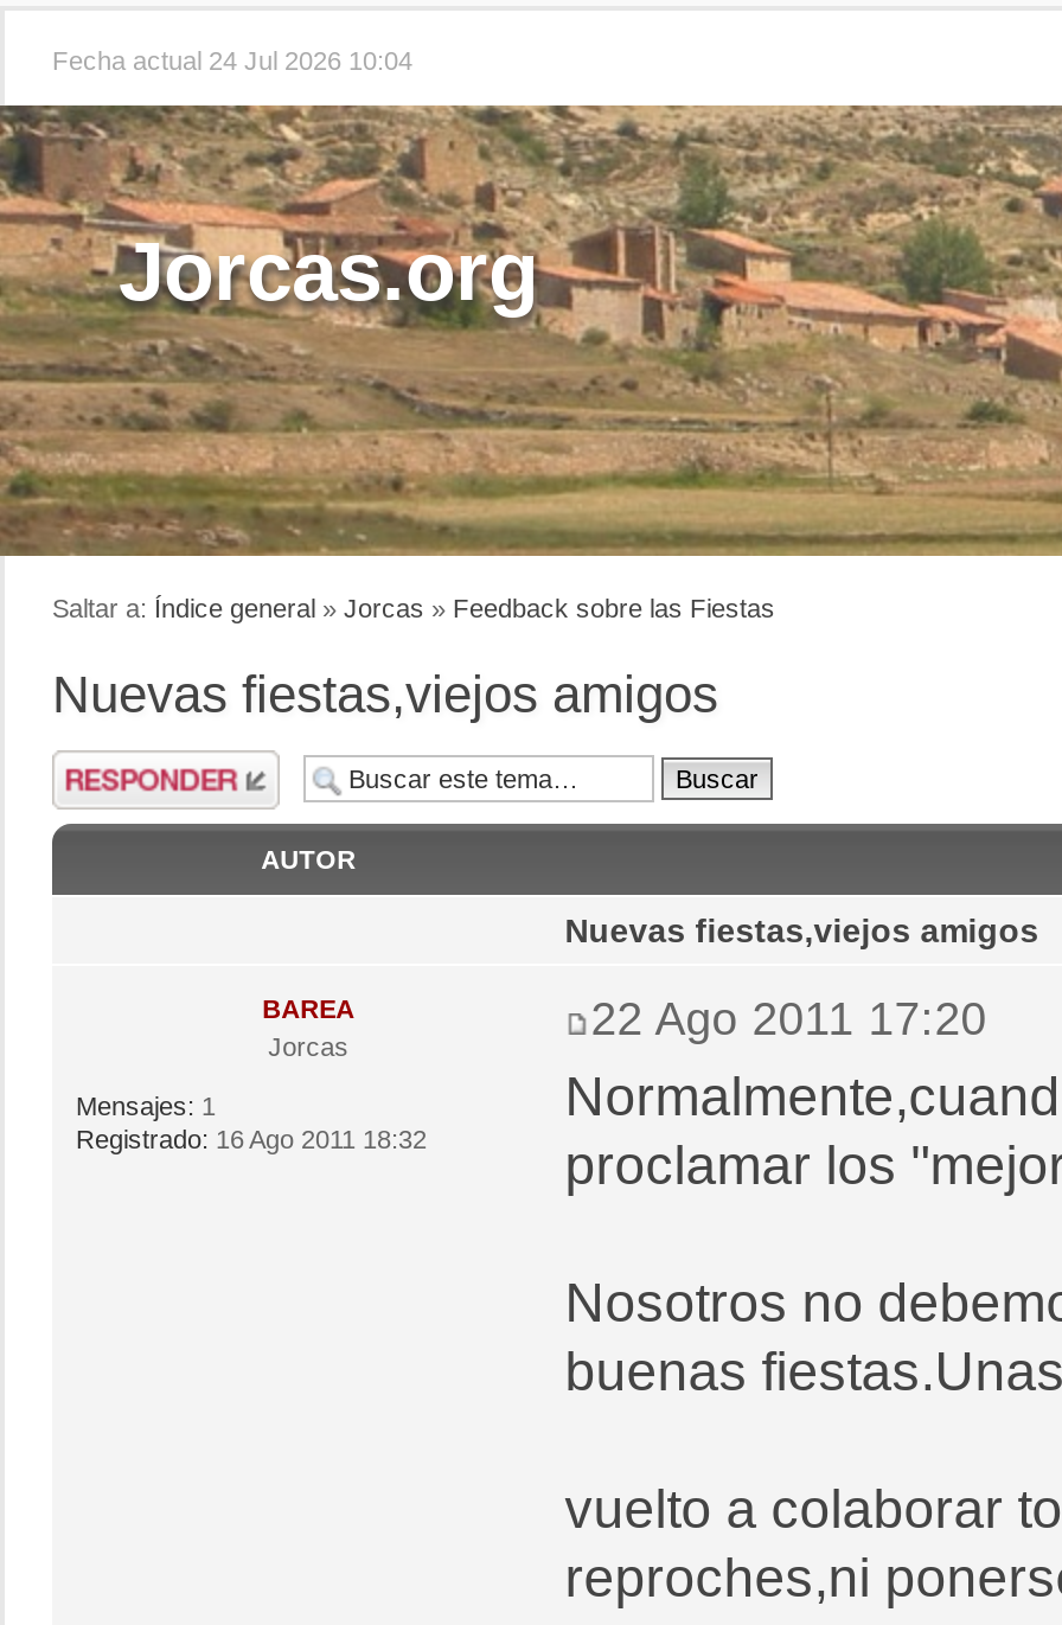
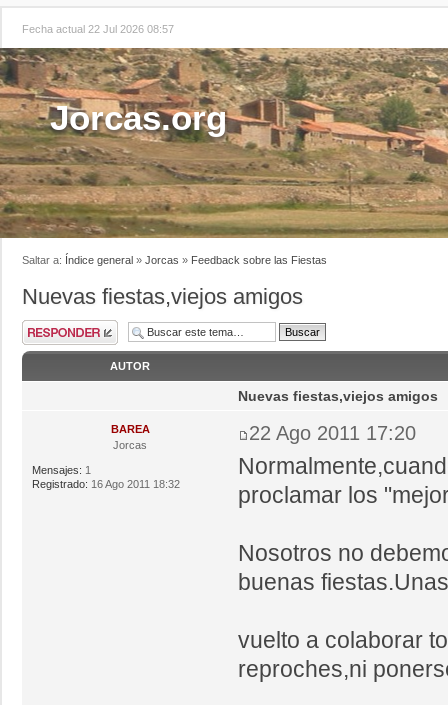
[52,46,412,75] Fecha actual 24 Jul 2026 10:04 -> [22,23,174,35] Fecha actual 22 Jul 2026 08:57

